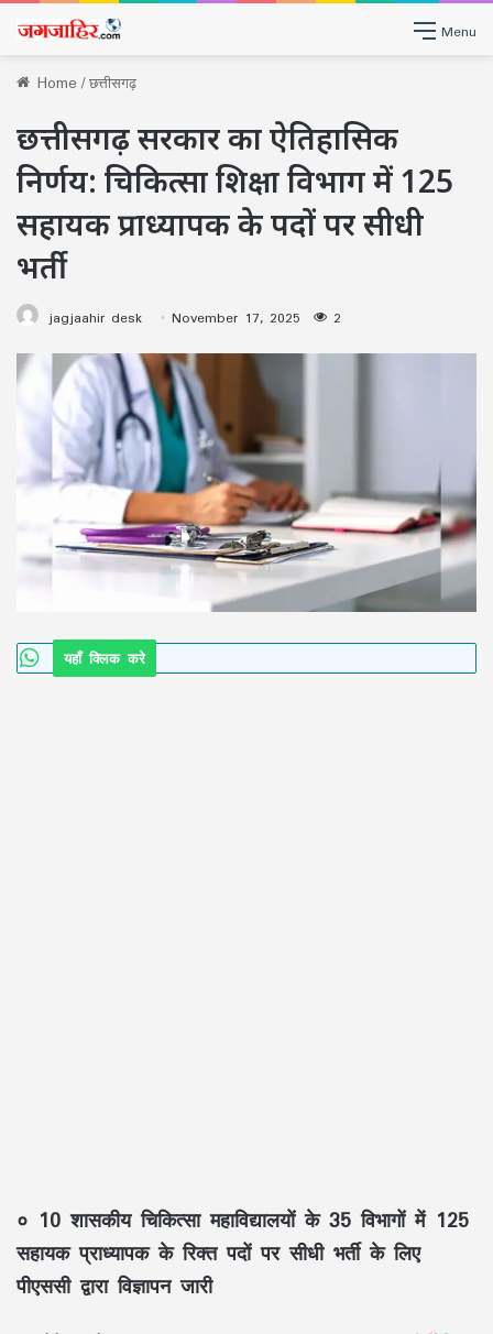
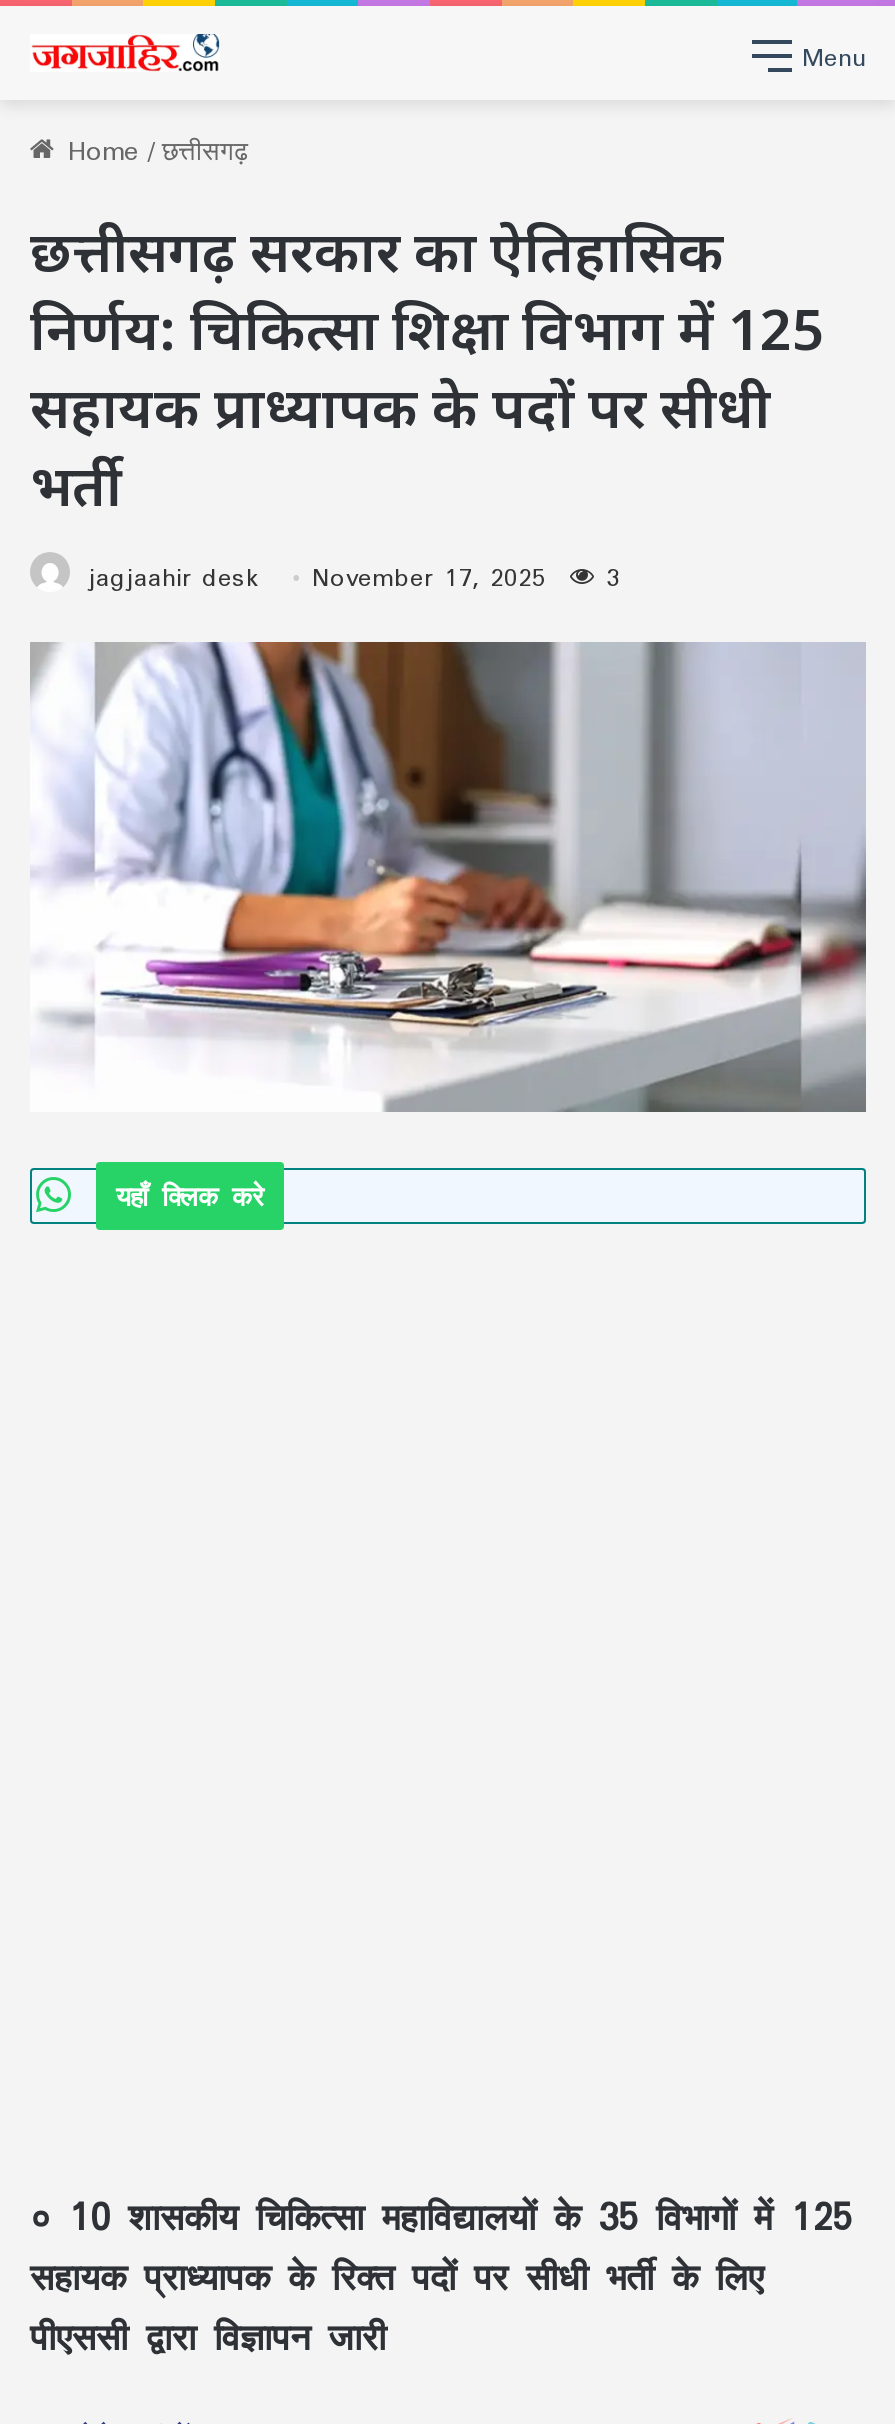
[48,304,341,331] jagjaahir desk November 17, 2025 2 -> [88,552,620,602] jagjaahir desk November 17, 2025 3

